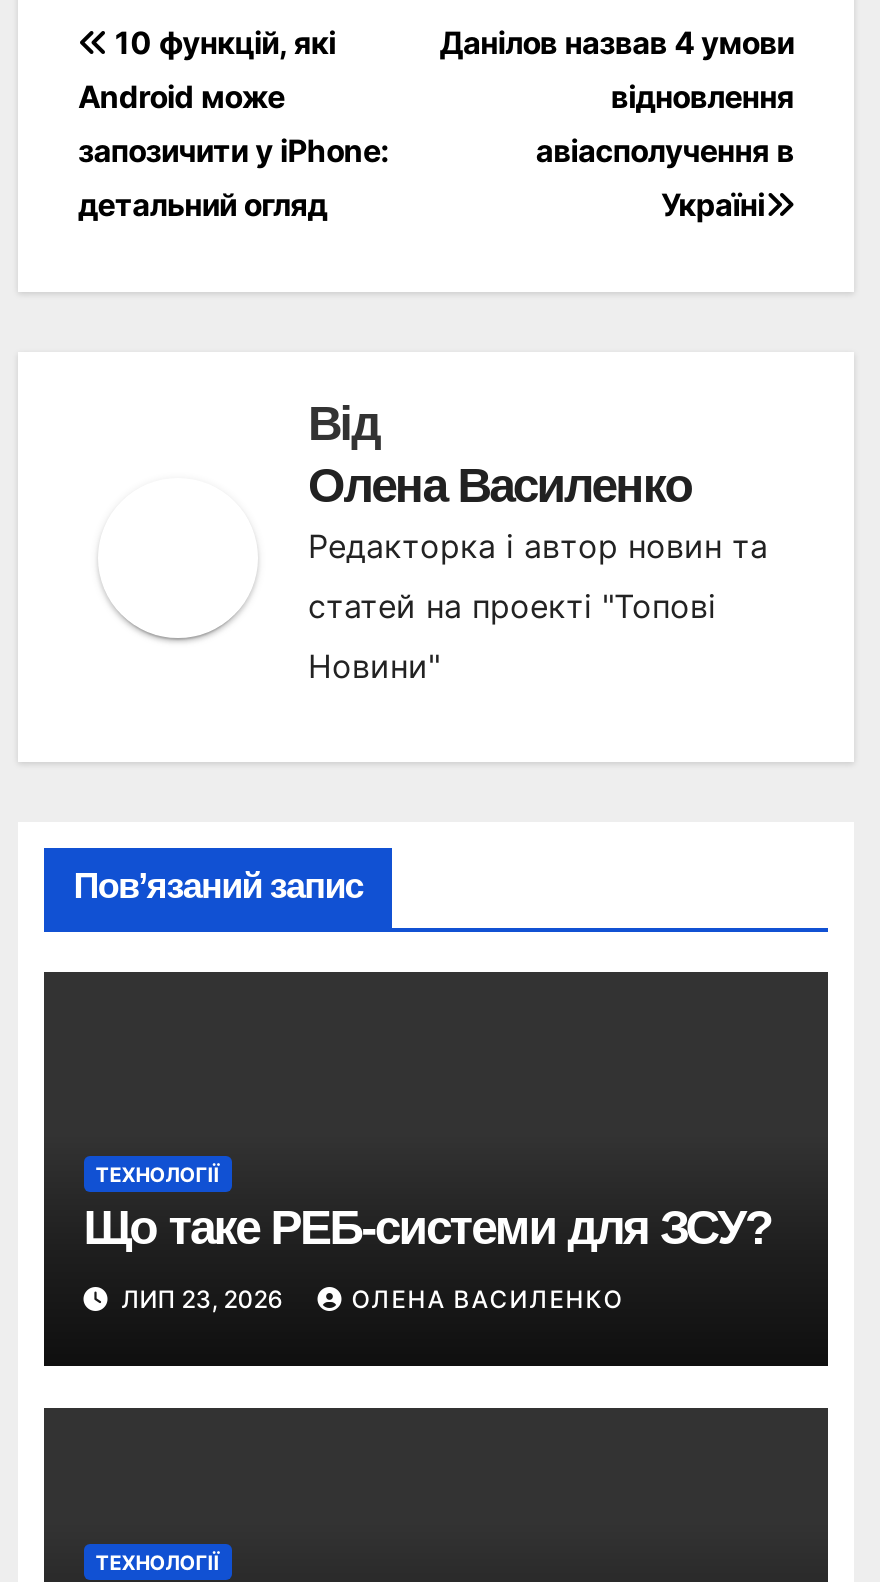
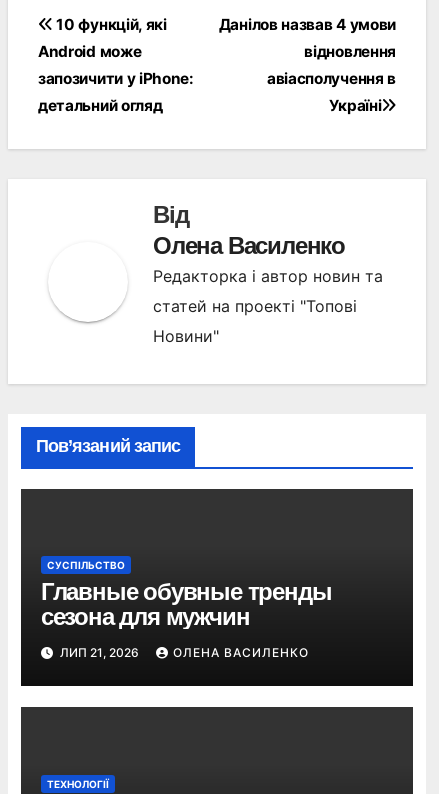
[84,1163,772,1255] ТЕХНОЛОГІЇ | Що таке РЕБ-системи для ЗСУ? -> [41,559,331,630] СУСПІЛЬСТВО | Главные обувные тренды | сезона для мужчин
[116,1284,290,1314] ЛИП 23, 2026 -> [57,645,142,660] ЛИП 21, 2026

